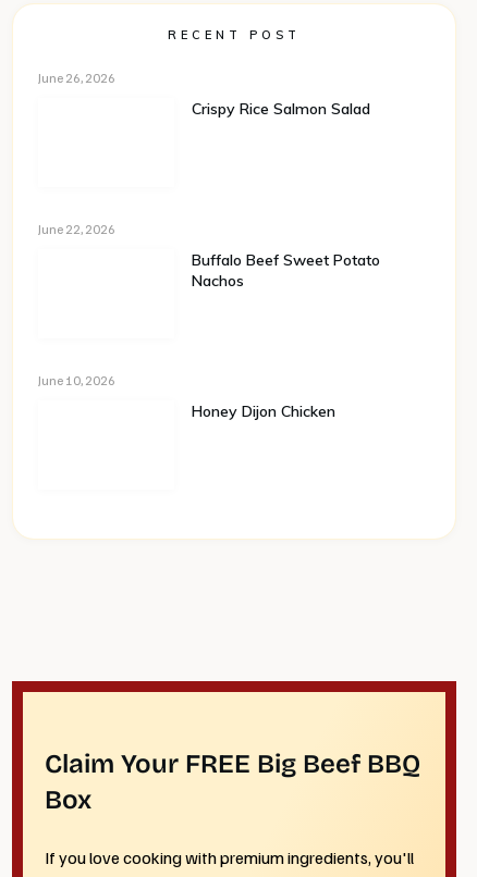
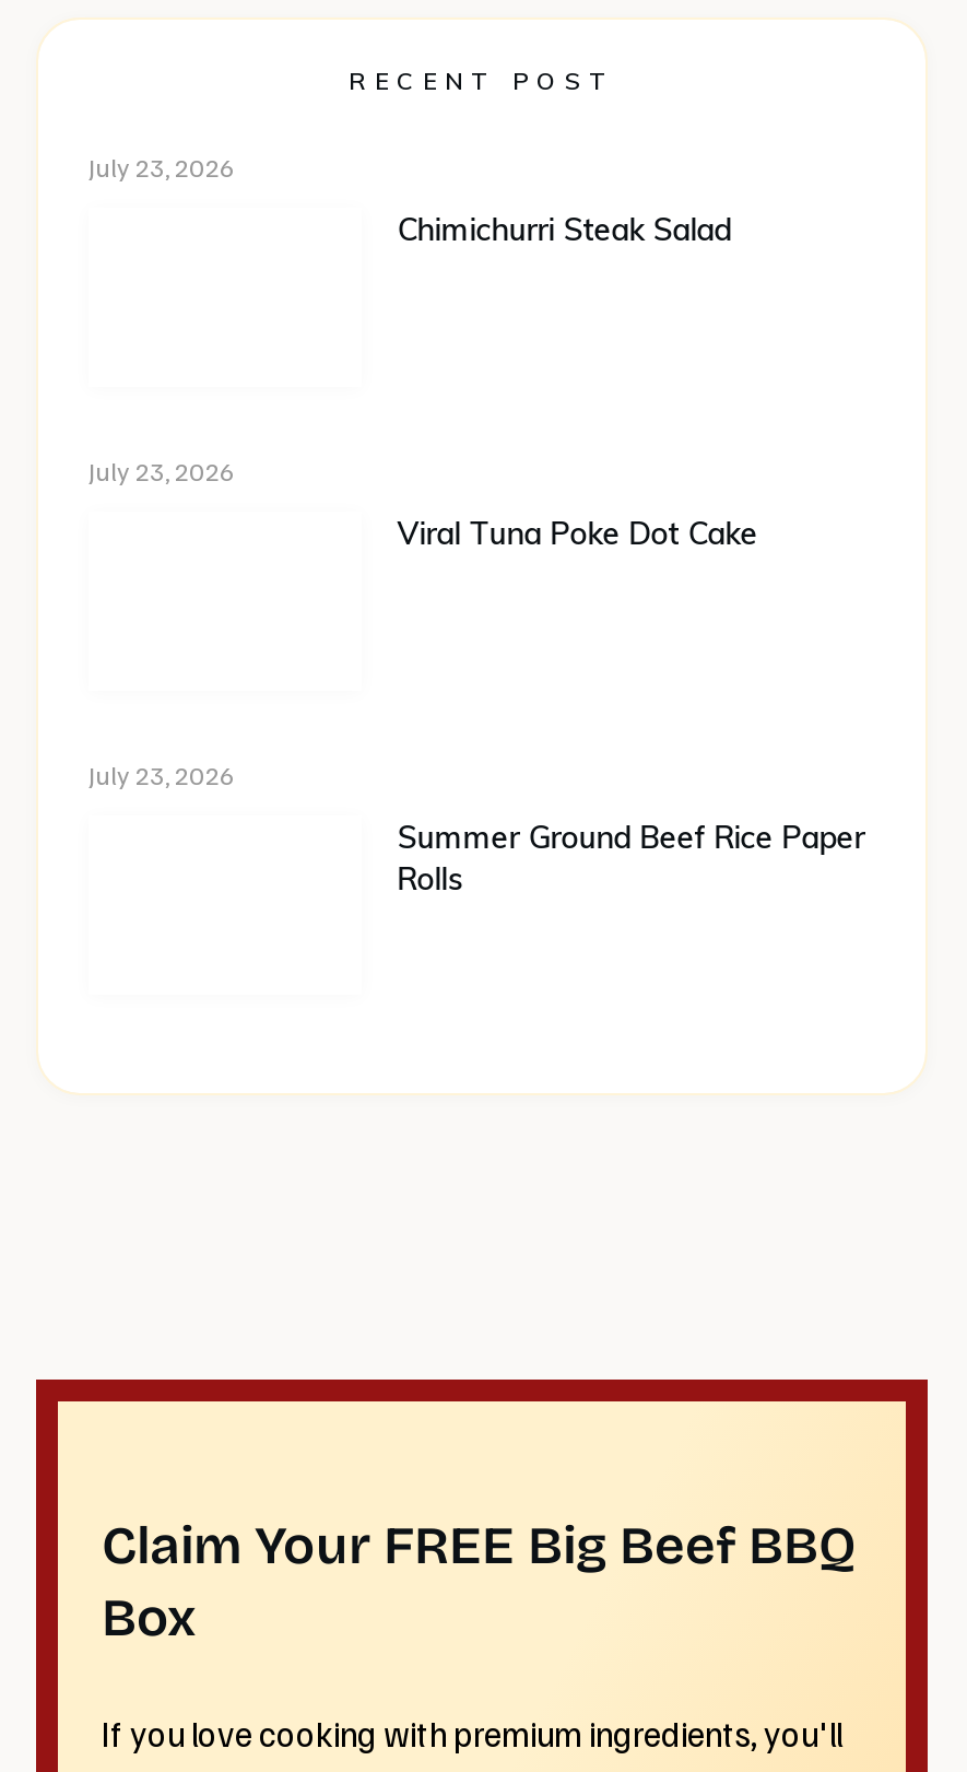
[38,69,115,86] June 26, 2026 -> [89,150,235,183] July 23, 2026
[192,99,370,118] Crispy Rice Salmon Salad -> [397,209,731,248] Chimichurri Steak Salad
[38,220,115,237] June 22, 2026 -> [89,454,235,487] July 23, 2026
[192,250,380,290] Buffalo Beef Sweet Potato | Nachos -> [397,513,758,552] Viral Tuna Poke Dot Cake
[38,372,115,388] June 10, 2026 -> [89,758,235,791] July 23, 2026
[192,401,336,421] Honey Dijon Chicken -> [397,817,865,898] Summer Ground Beef Rice Paper | Rolls

